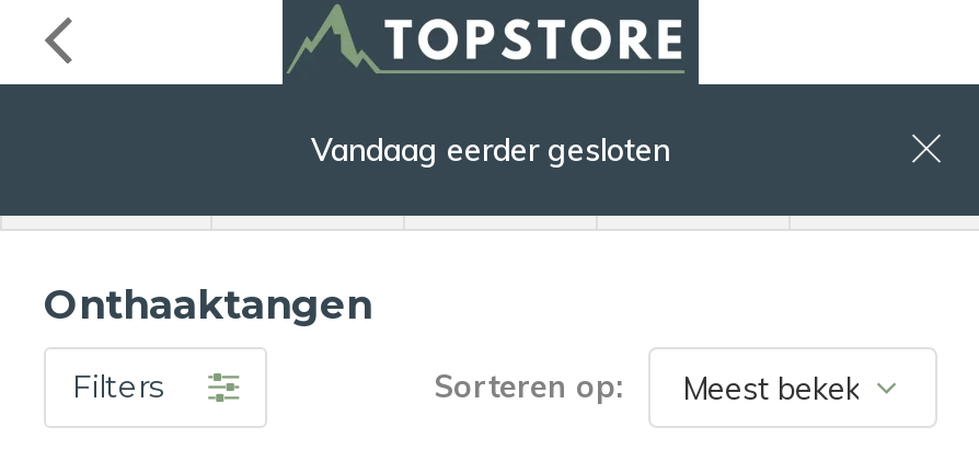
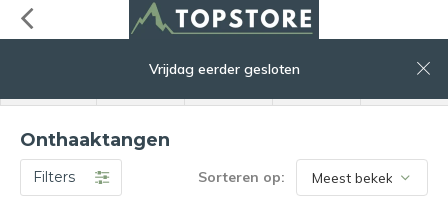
[311,130,670,170] Vandaag eerder gesloten -> [148,60,299,78] Vrijdag eerder gesloten

